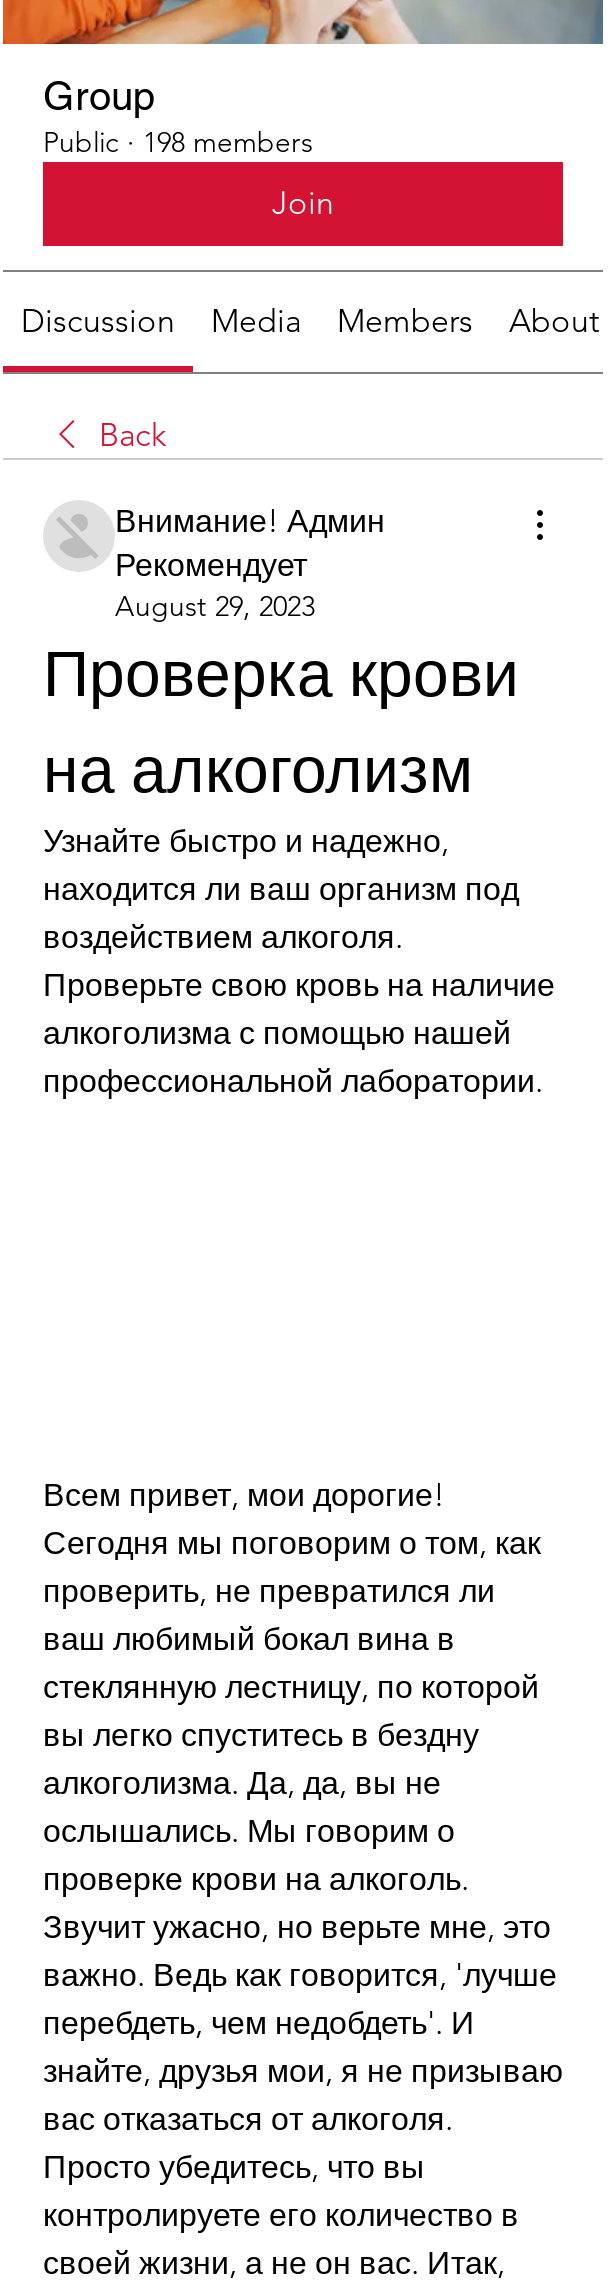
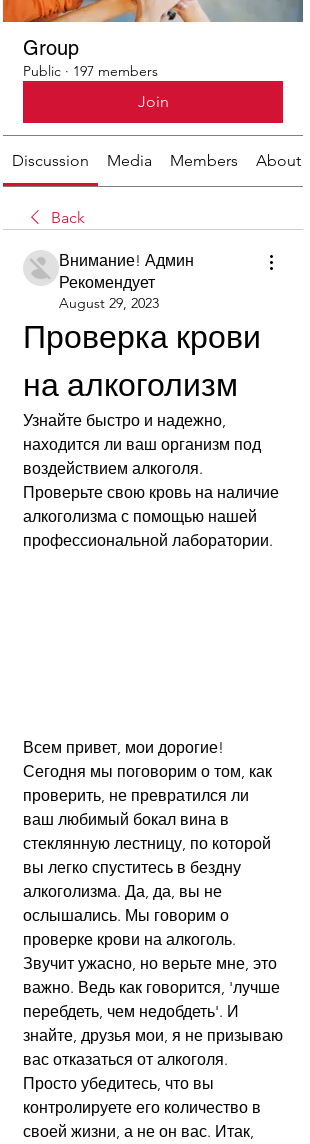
[43,124,313,160] Public · 198 members -> [23,62,158,80] Public · 197 members

